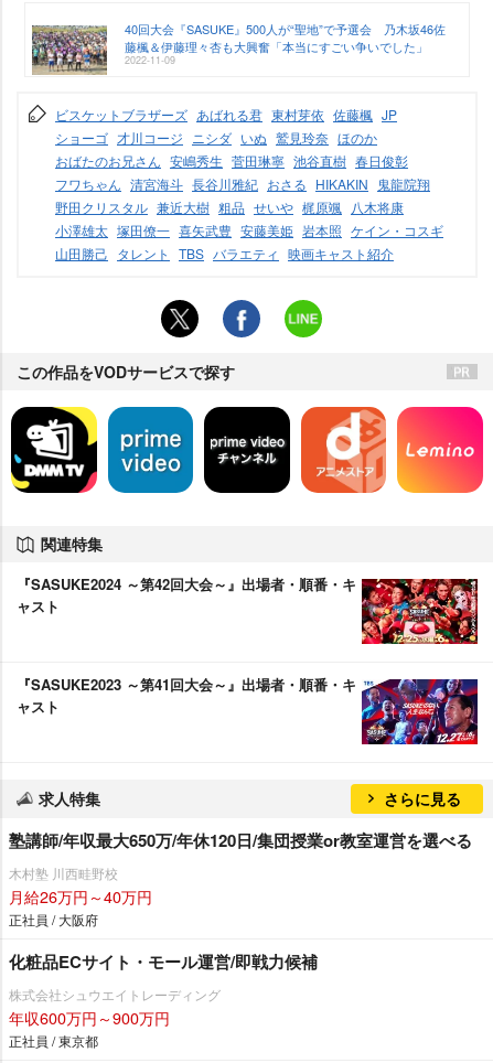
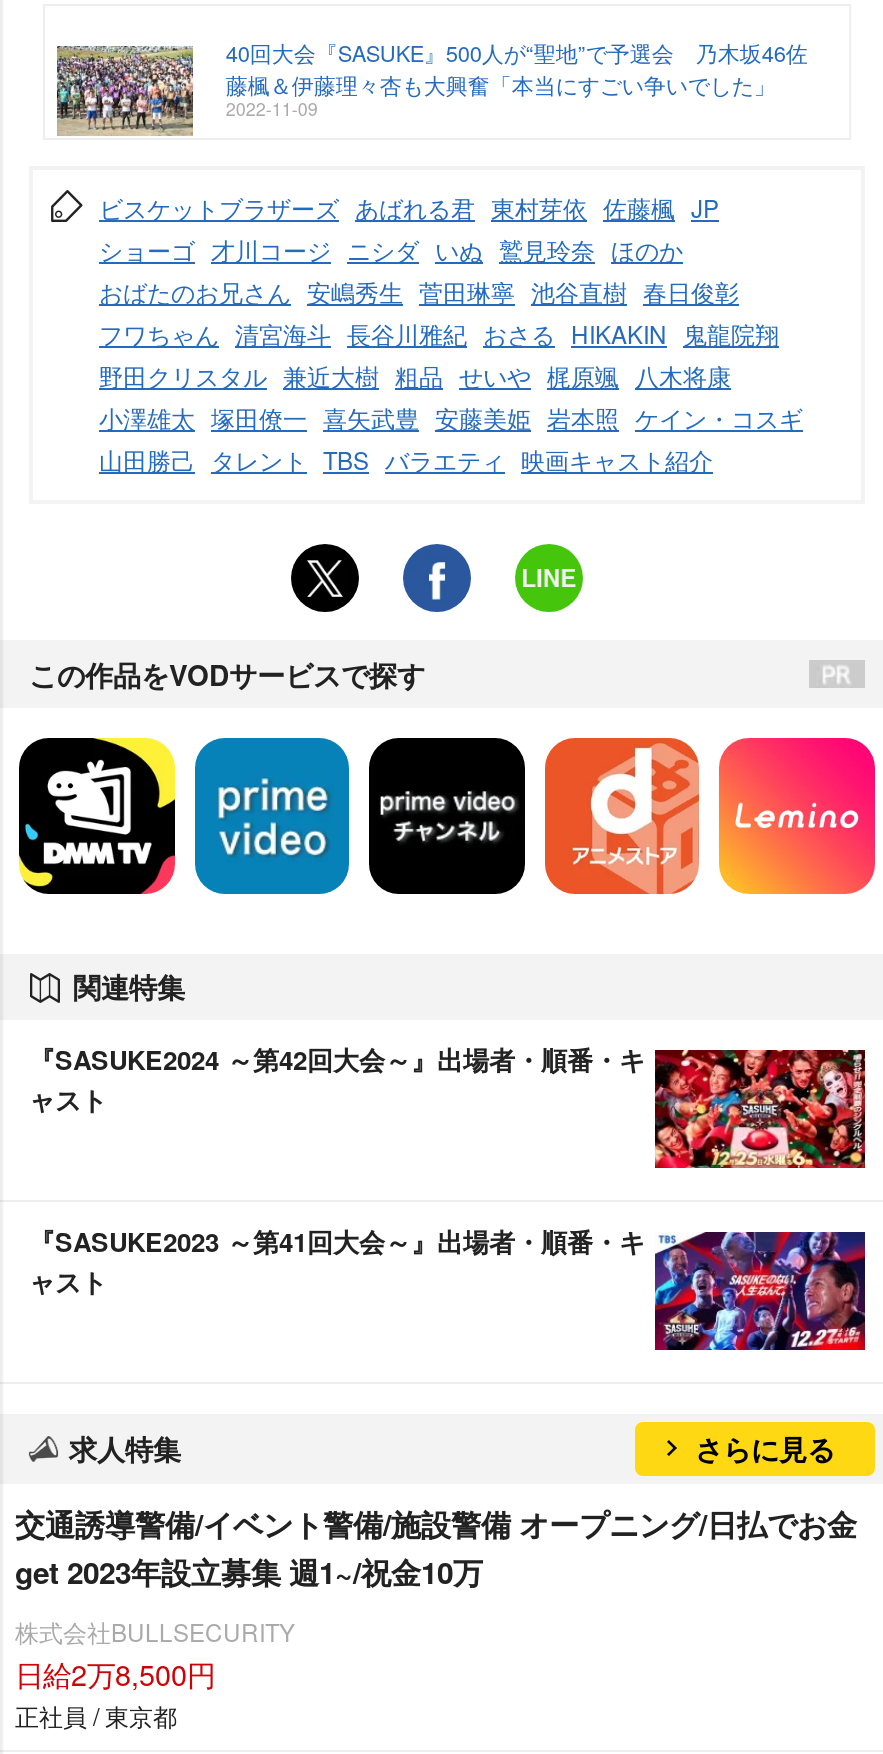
[9,828,472,1029] 塾講師/年収最大650万/年休120日/集団授業or教室運営を選べる | 木村塾 川西畦野校 | 月給26万円～40万円 | 正社員 / 大阪府 | 化粧品ECサイト・モール運営/即戦力候補 | 株式会社シュウエイトレーディング | 年収600万円～900万円 -> [15,1502,857,1694] 交通誘導警備/イベント警備/施設警備 オープニング/日払でお金 | get 2023年設立募集 週1~/祝金10万 | 株式会社BULLSECURITY | 日給2万8,500円

